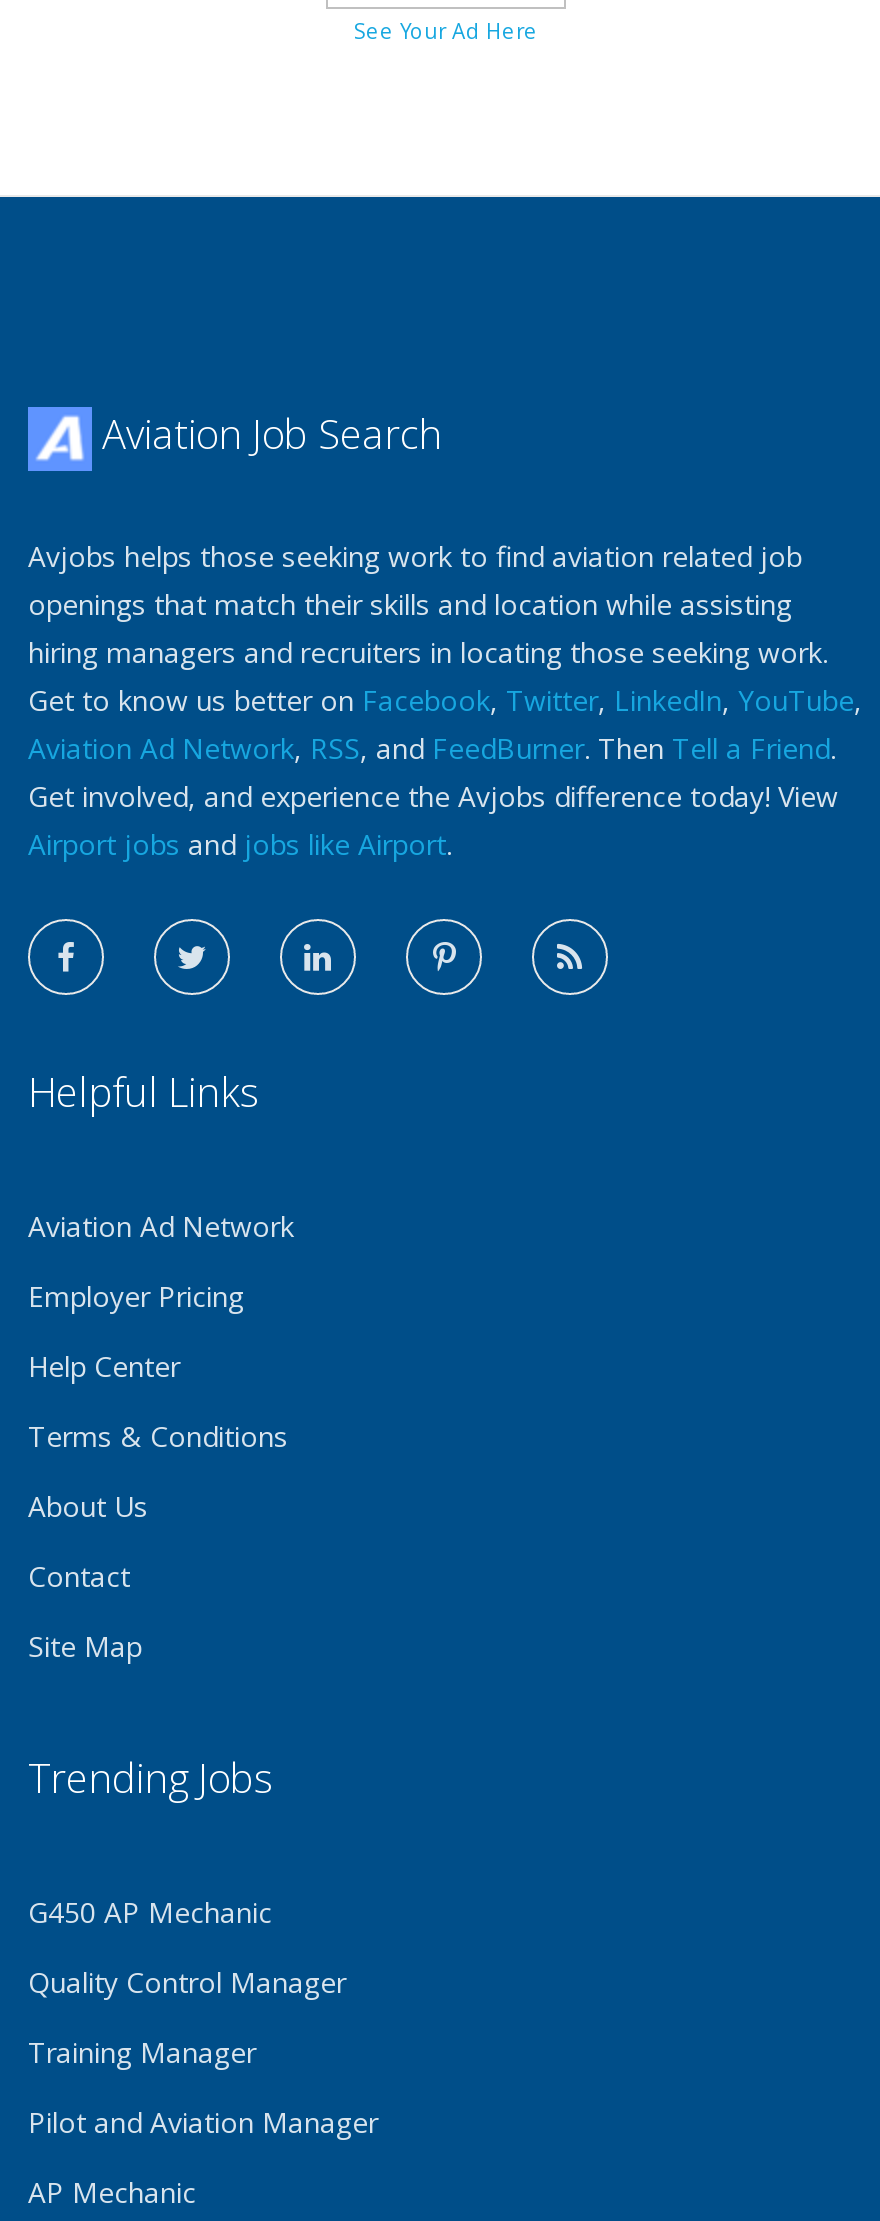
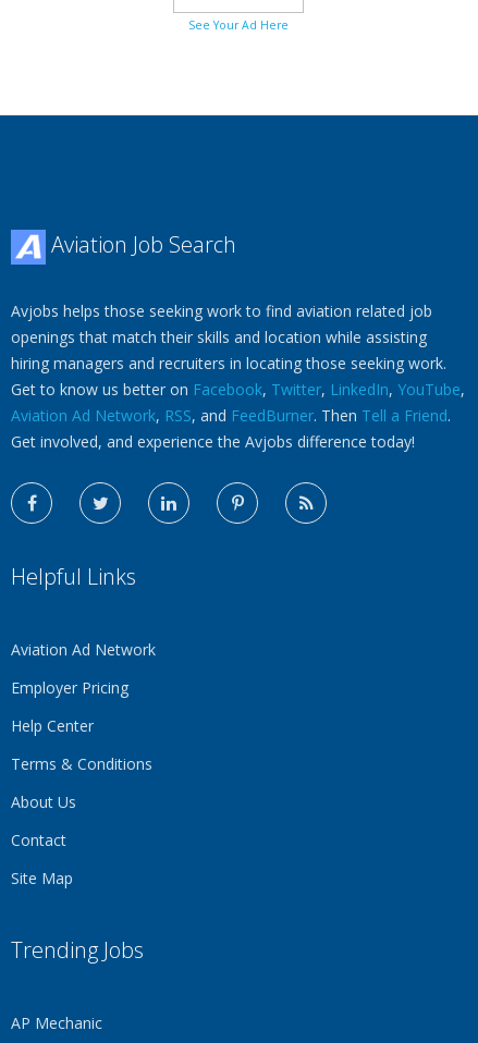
[28,777,838,863] Get involved, and experience the Avjobs difference today! View | Airport jobs and jobs like Airport. -> [11,431,415,452] Get involved, and experience the Avjobs difference today!
[28,1893,378,2141] G450 AP Mechanic | Quality Control Manager | Training Manager | Pilot and Aviation Manager -> none

